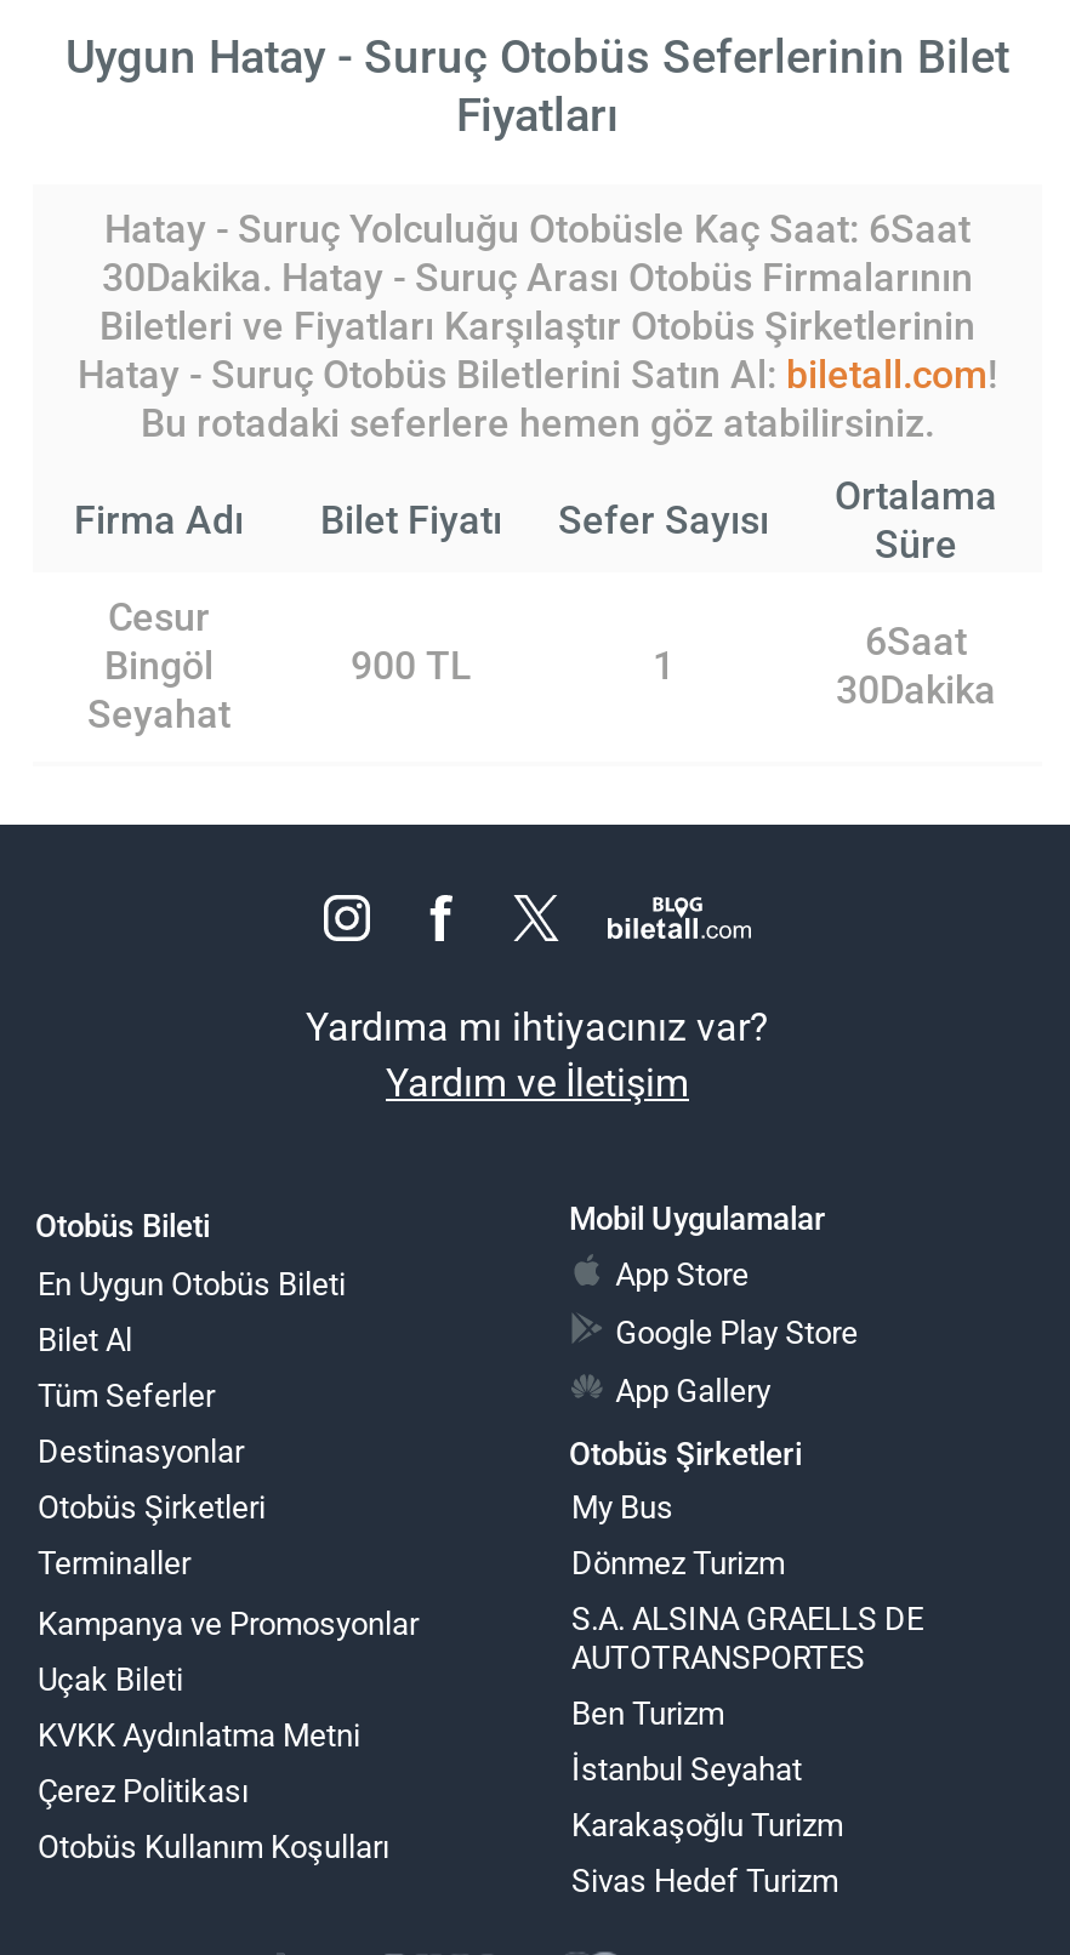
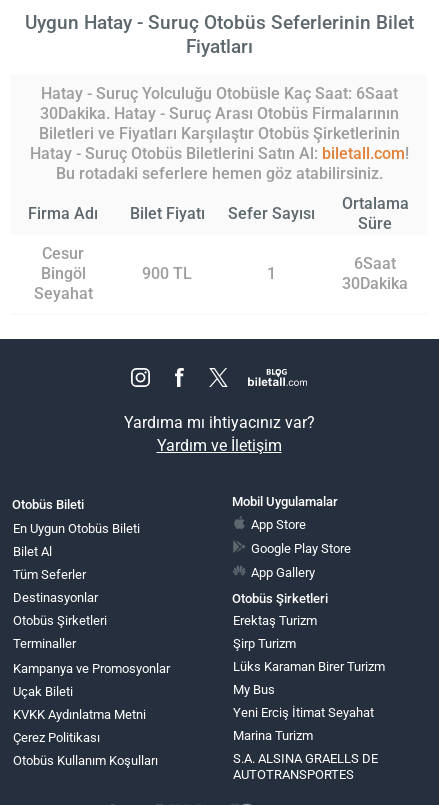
moved [571,1489,673,1525] -> [233,682,275,697]: My Bus
none -> [233,613,385,674] Erektaş Turizm | Şirp Turizm | Lüks Karaman Birer Turizm
[571,1545,785,1581] Dönmez Turizm -> [233,705,374,743] Yeni Erciş İtimat Seyahat | Marina Turizm
moved [571,1601,923,1676] -> [233,751,378,782]: S.A. ALSINA GRAELLS DE | AUTOTRANSPORTES
[571,1695,843,1899] Ben Turizm | İstanbul Seyahat | Karakaşoğlu Turizm | Sivas Hedef Turizm -> none

